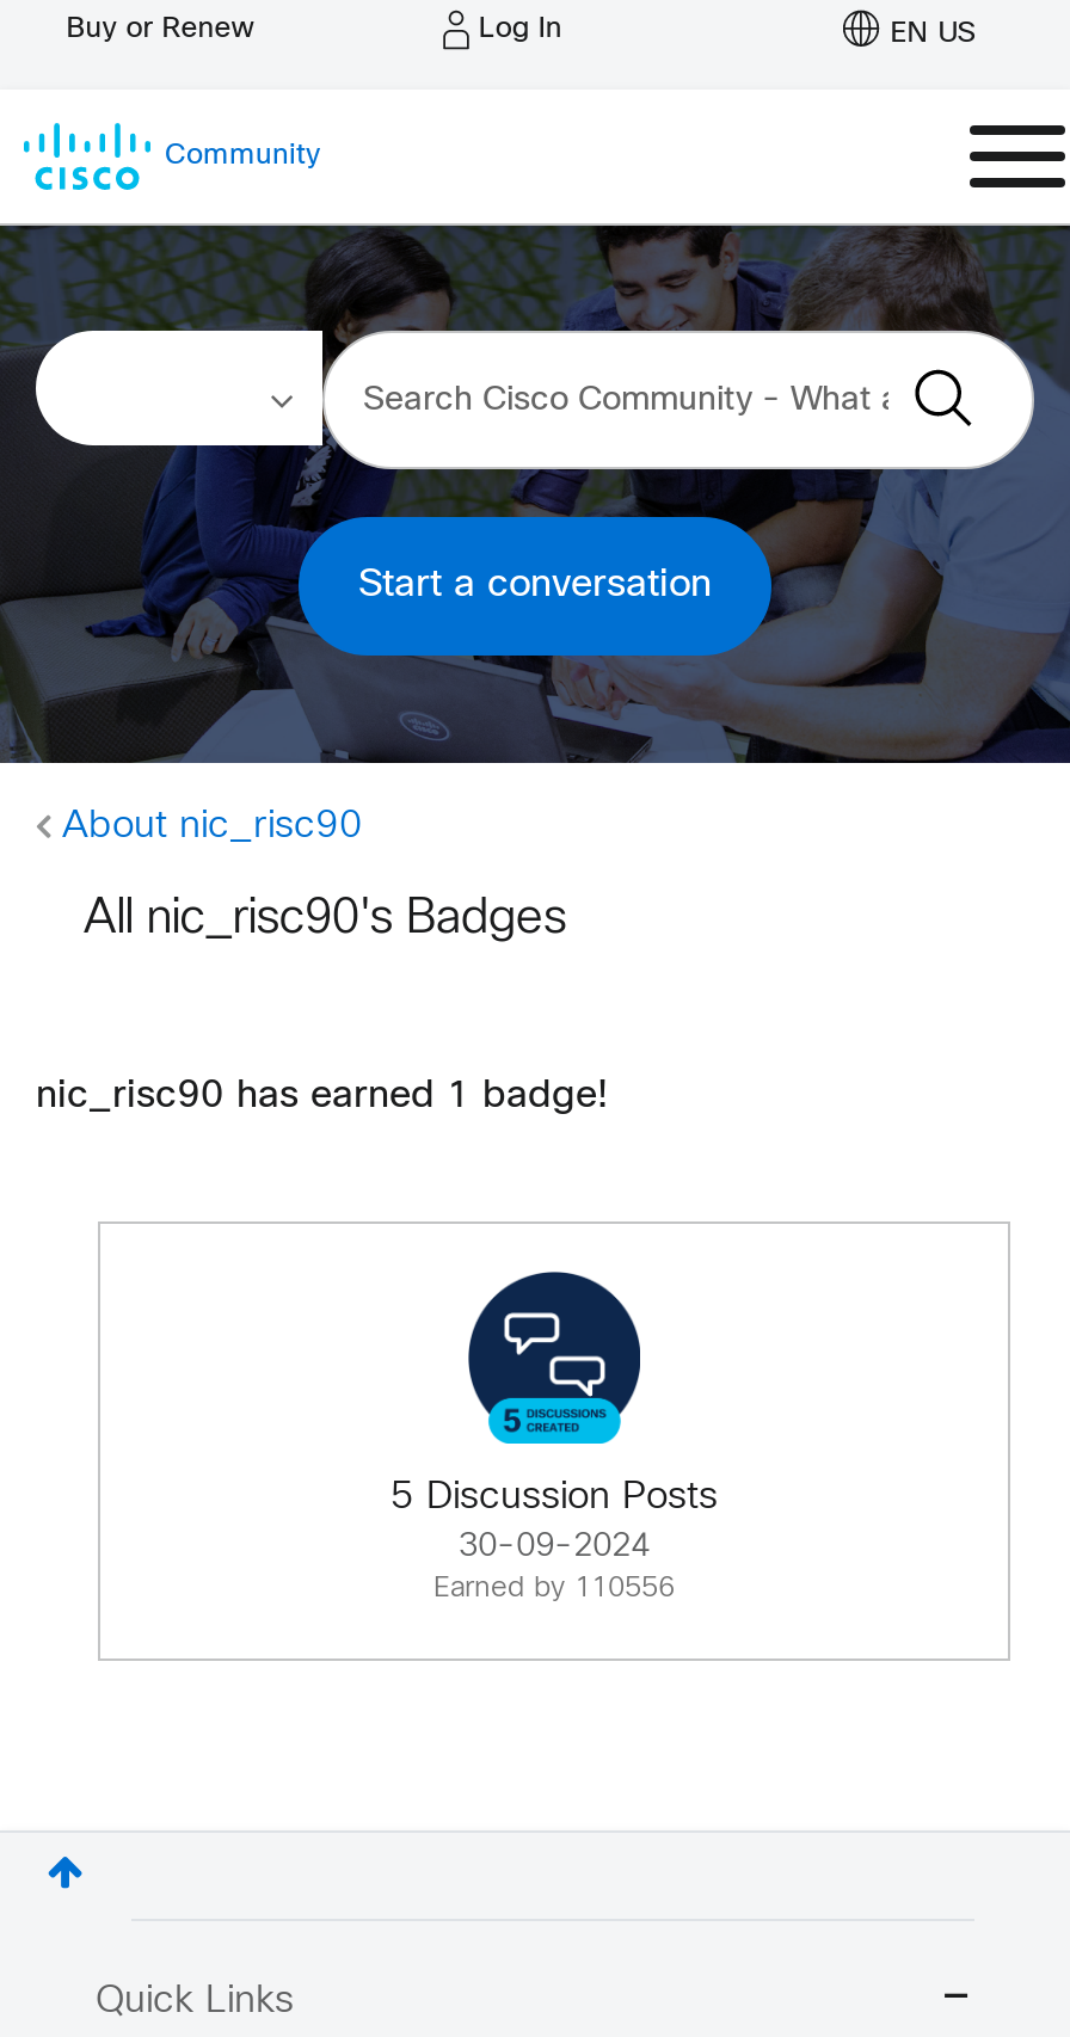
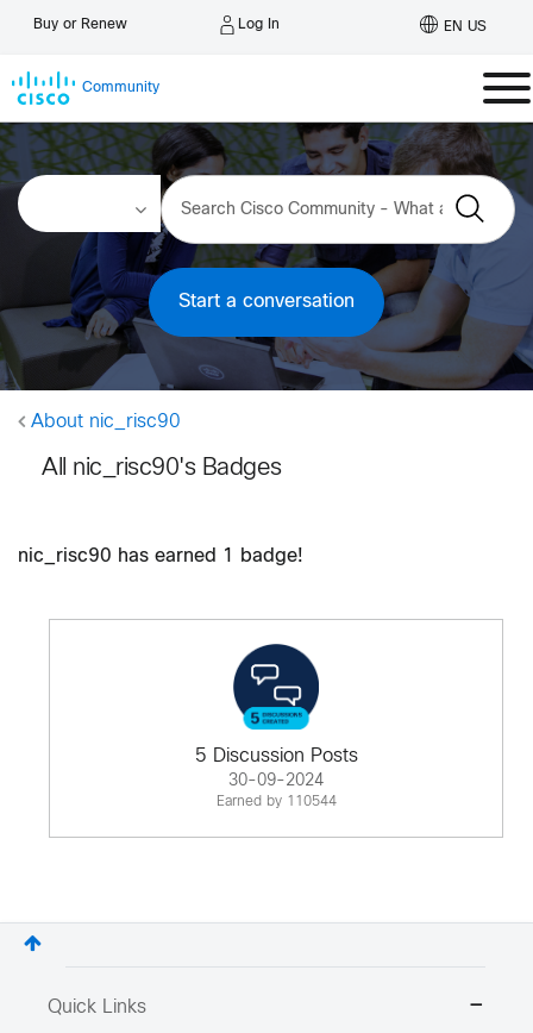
[433,1575,675,1604] Earned by 110556 -> [216,795,336,809] Earned by 110544

